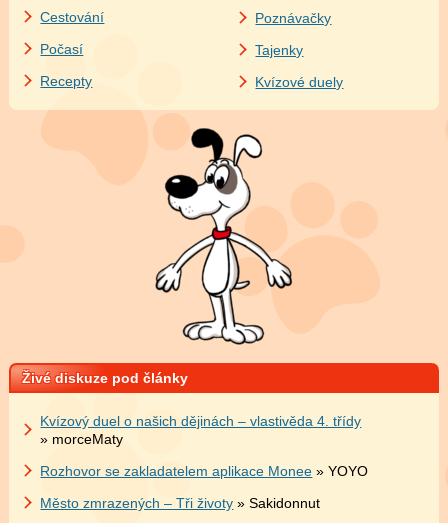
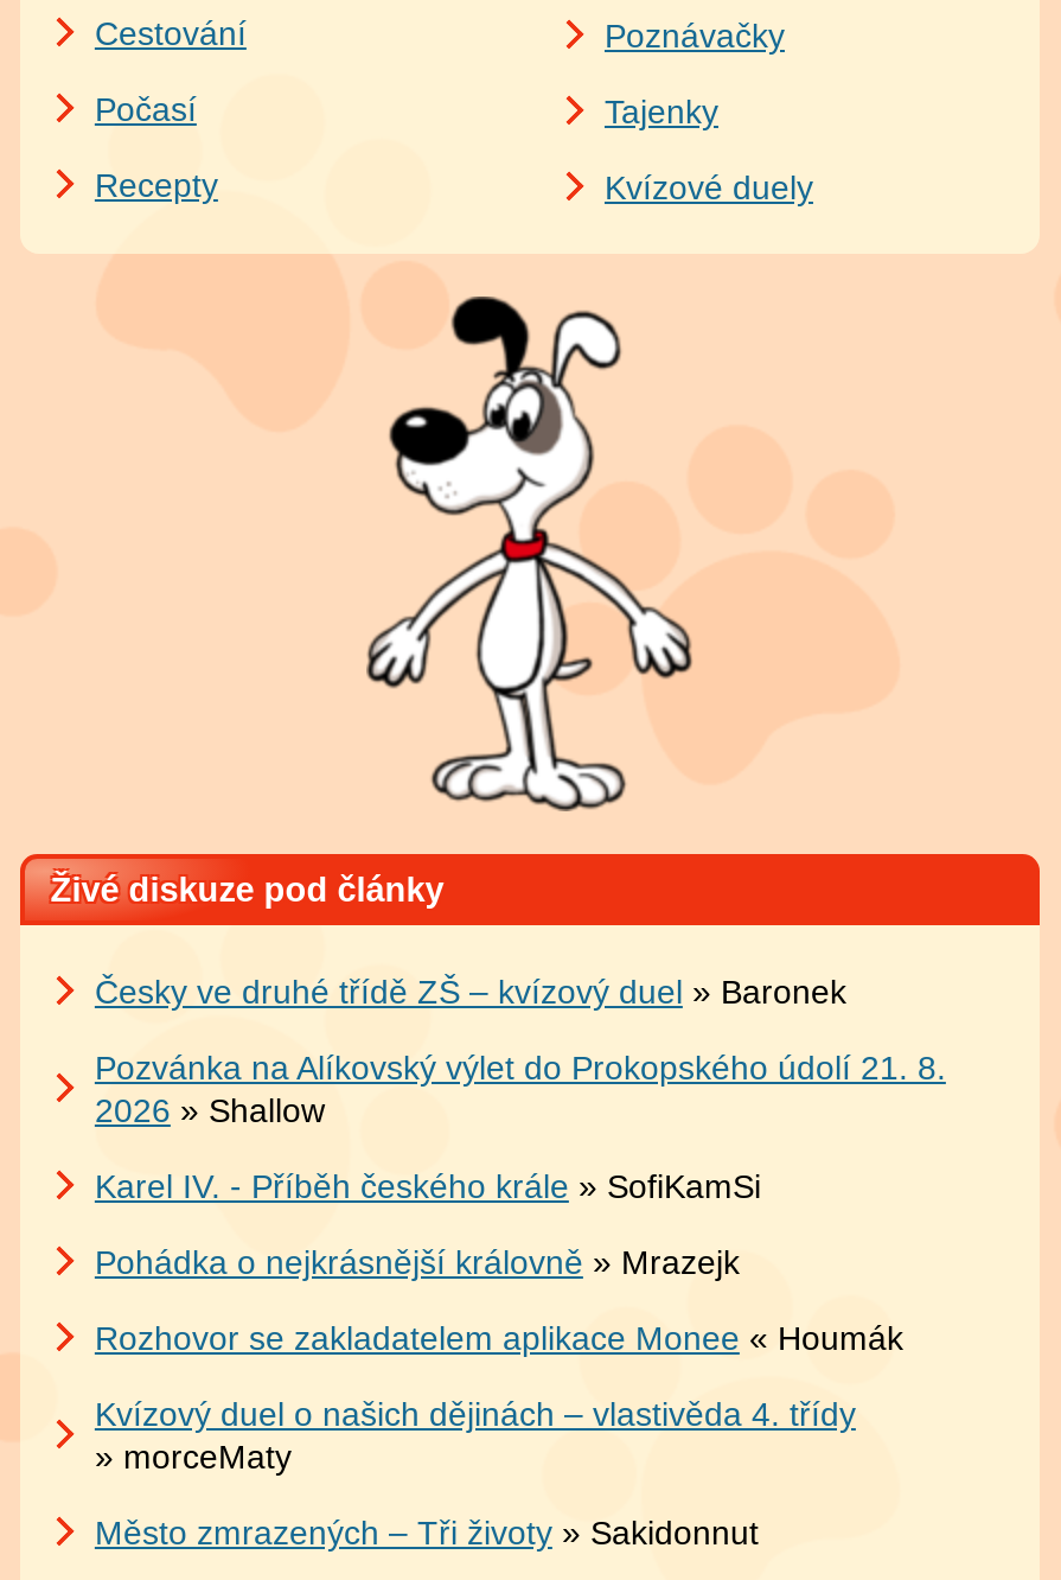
none -> [95,973,946,1357] Česky ve druhé třídě ZŠ – kvízový duel » Baronek | Pozvánka na Alíkovský výlet do Prokopského údolí 21. 8. | 2026 » Shallow | Karel IV. - Příběh českého krále » SofiKamSi | Pohádka o nejkrásnější královně » Mrazejk | Rozhovor se zakladatelem aplikace Monee « Houmák
moved [40,413,361,447] -> [95,1395,856,1476]: Kvízový duel o našich dějinách – vlastivěda 4. třídy | » morceMaty
[40,463,368,479] Rozhovor se zakladatelem aplikace Monee » YOYO -> none

